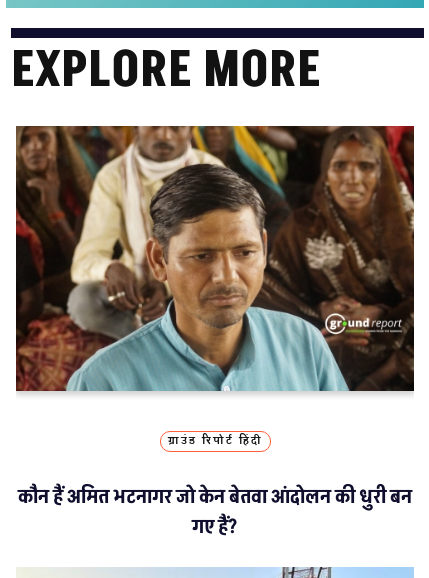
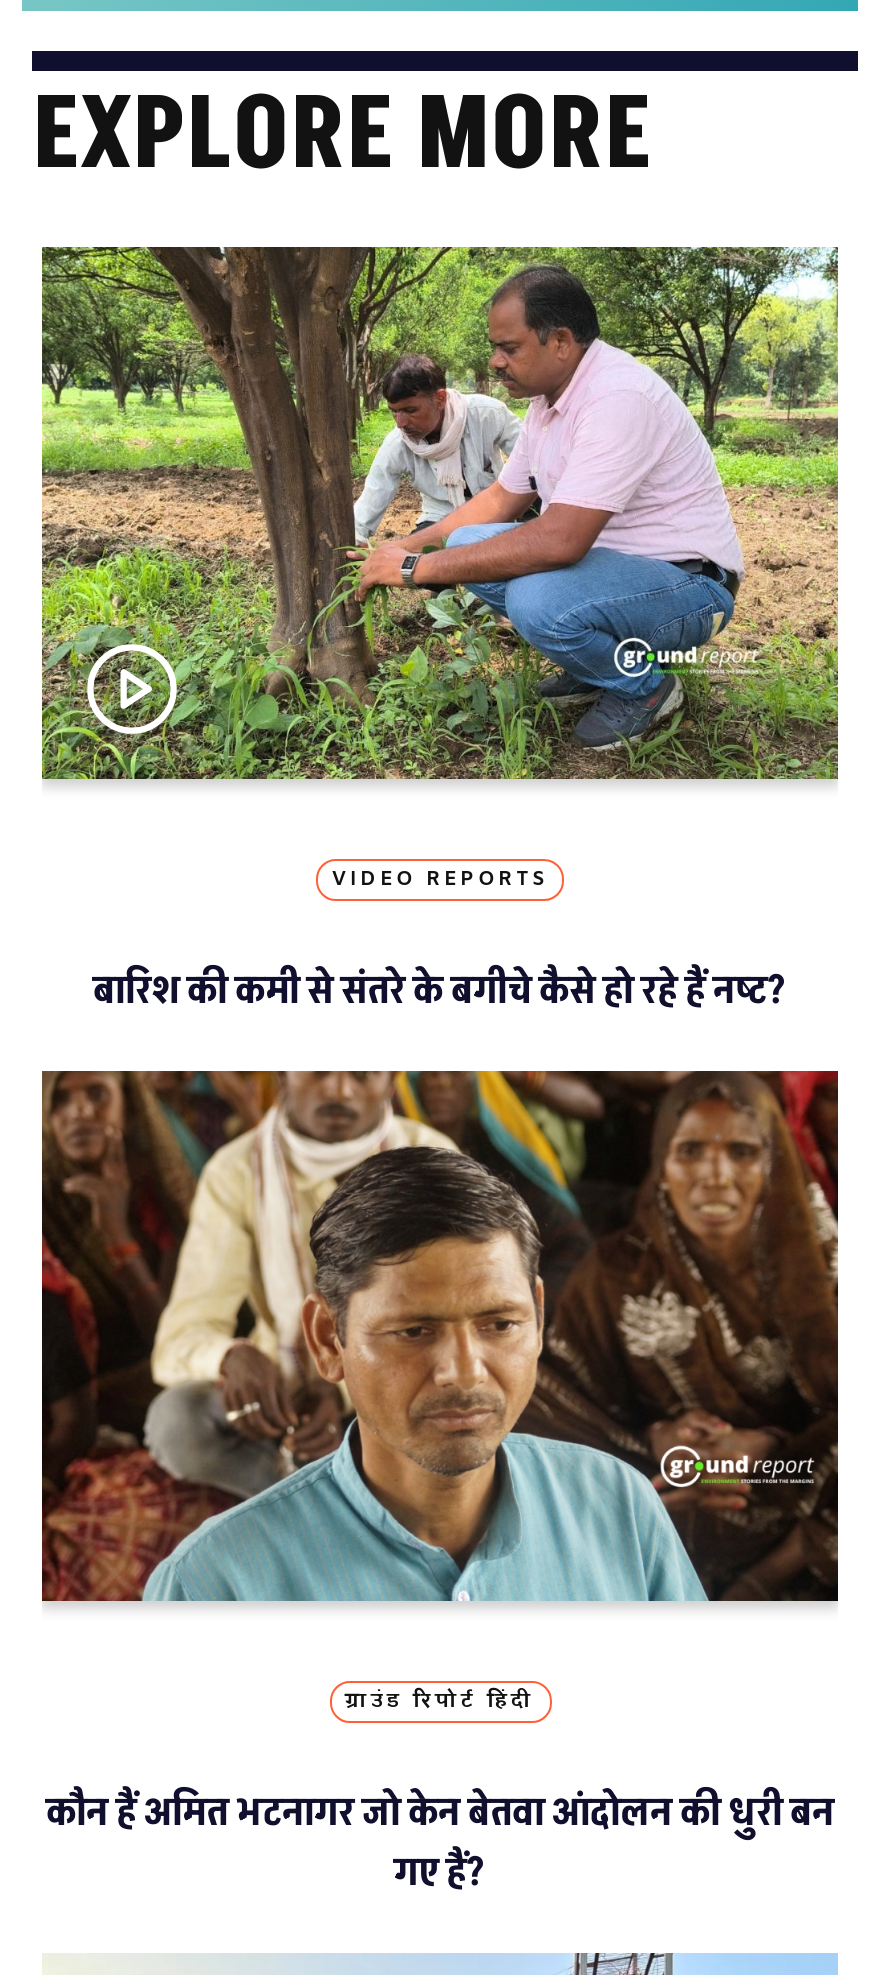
none -> [40,245,840,781] [image]
none -> [93,866,787,1018] VIDEO REPORTS | बारिश की कमी से संतरे के बगीचे कैसे हो रहे हैं नष्ट?

